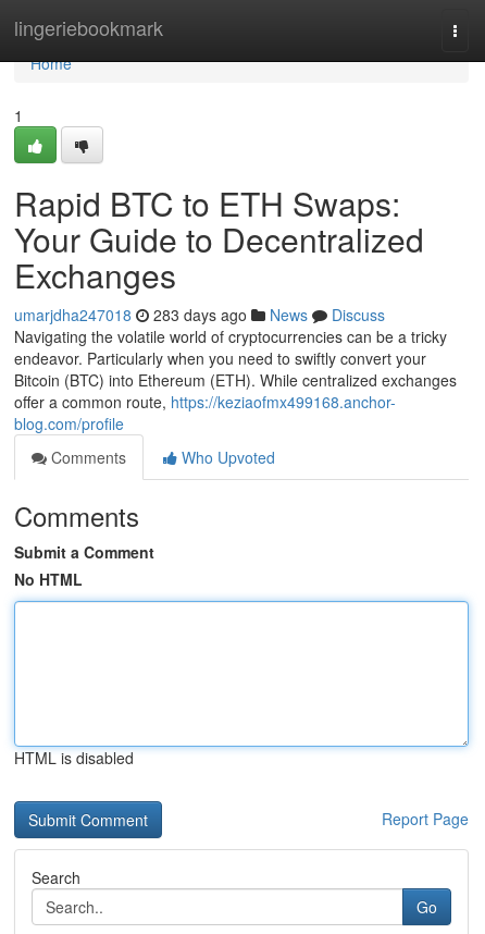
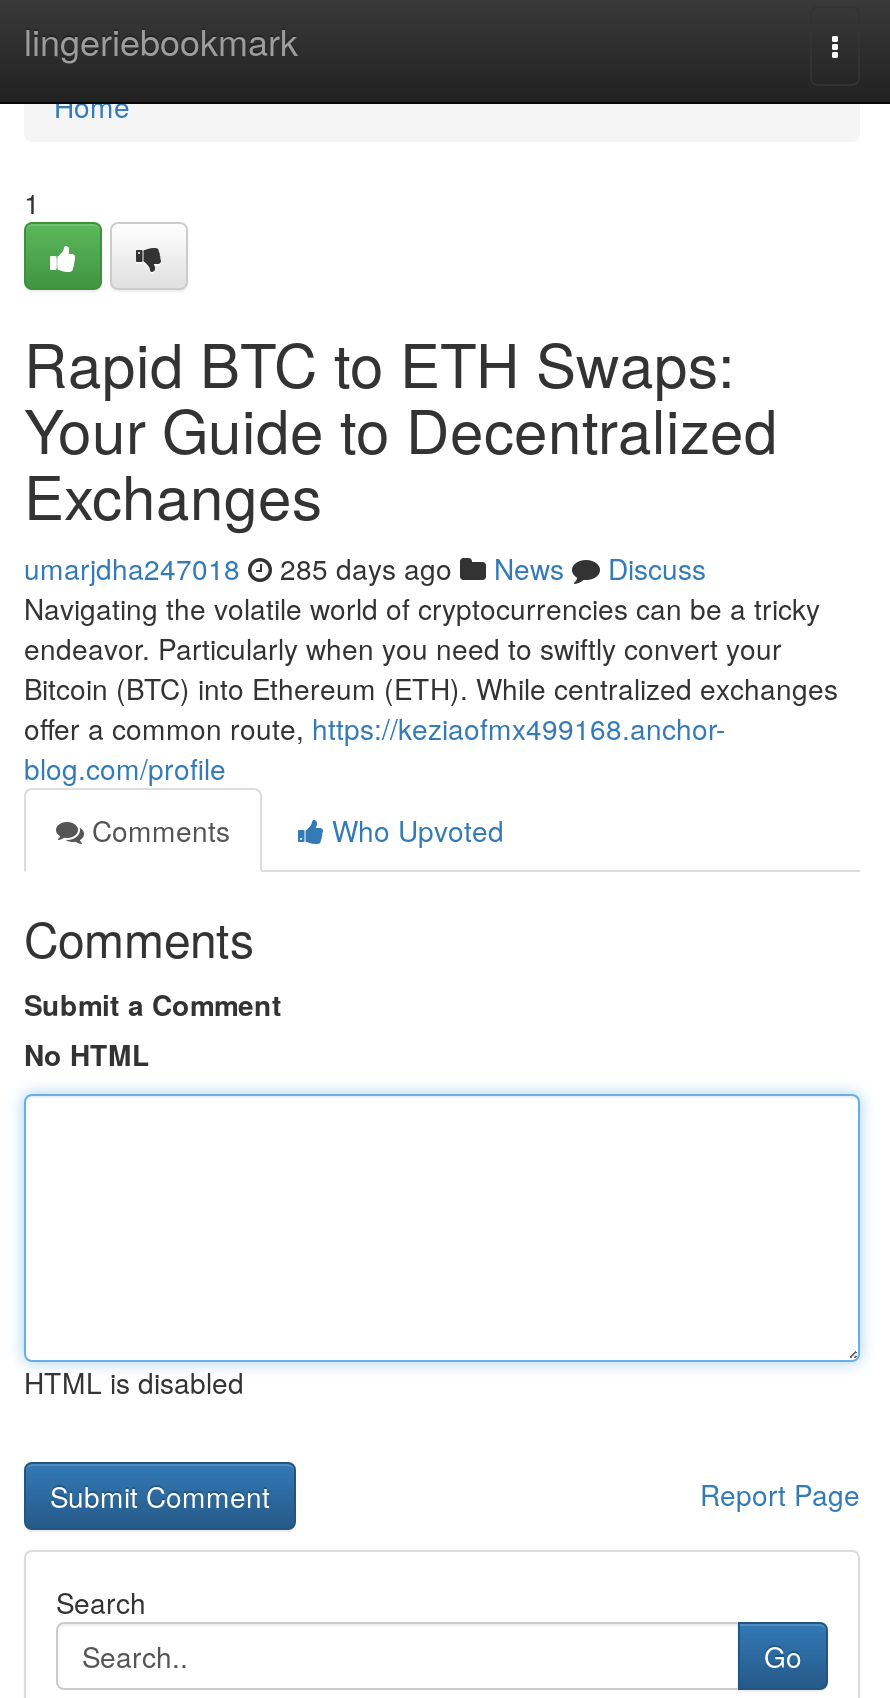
[14,304,385,325] umarjdha247018 283 days ago News Discuss -> [24,548,706,588] umarjdha247018 285 days ago News Discuss

